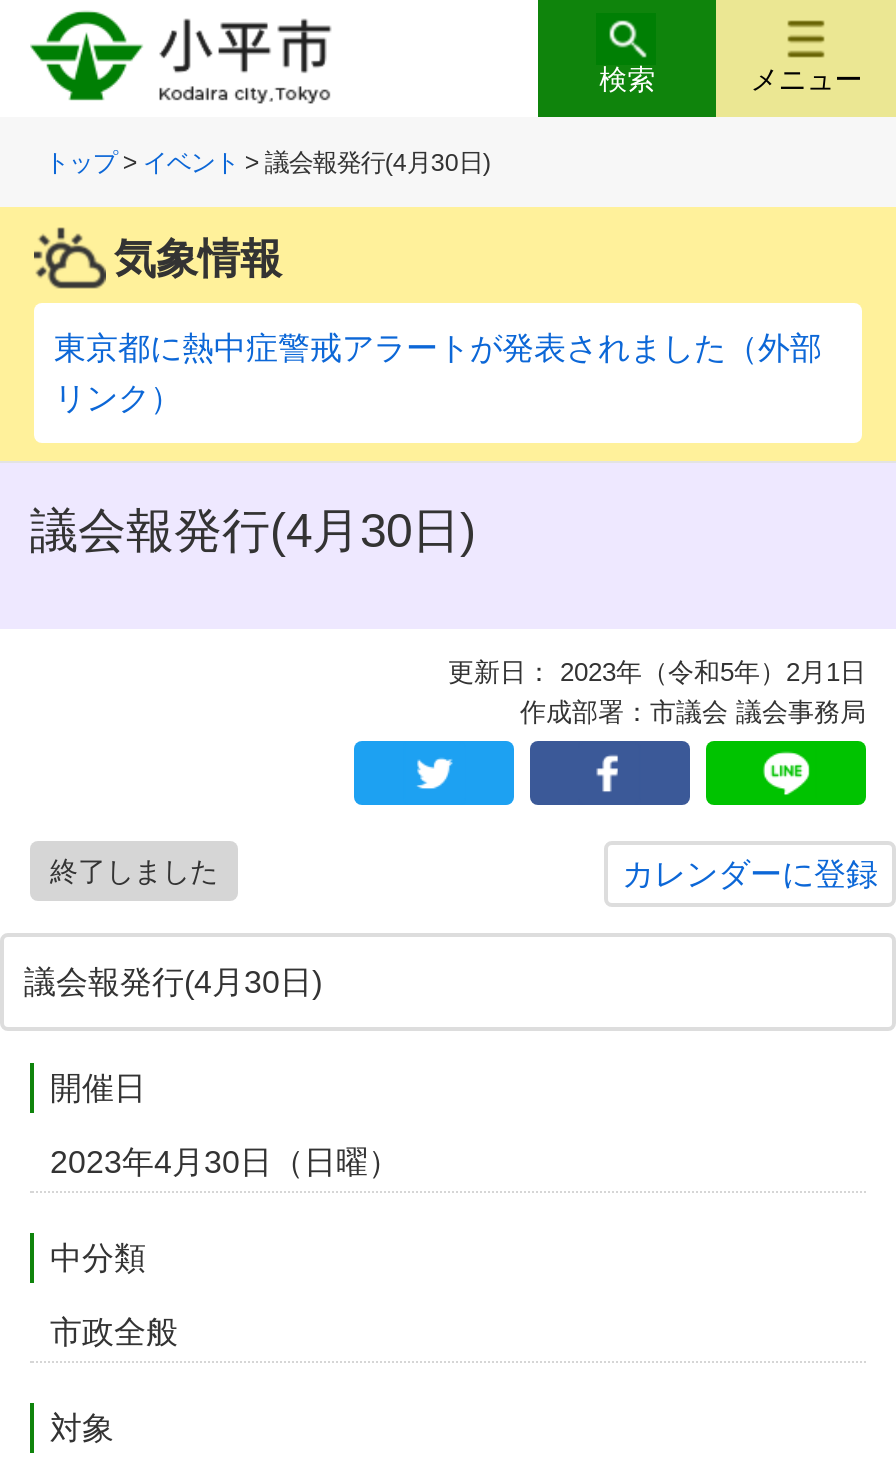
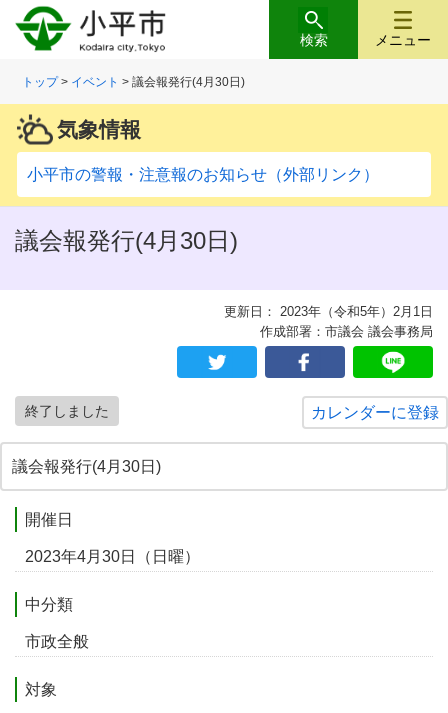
[54,332,822,416] 東京都に熱中症警戒アラートが発表されました（外部 | リンク） -> [27,166,379,183] 小平市の警報・注意報のお知らせ（外部リンク）

